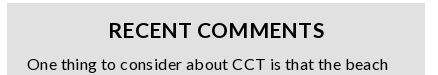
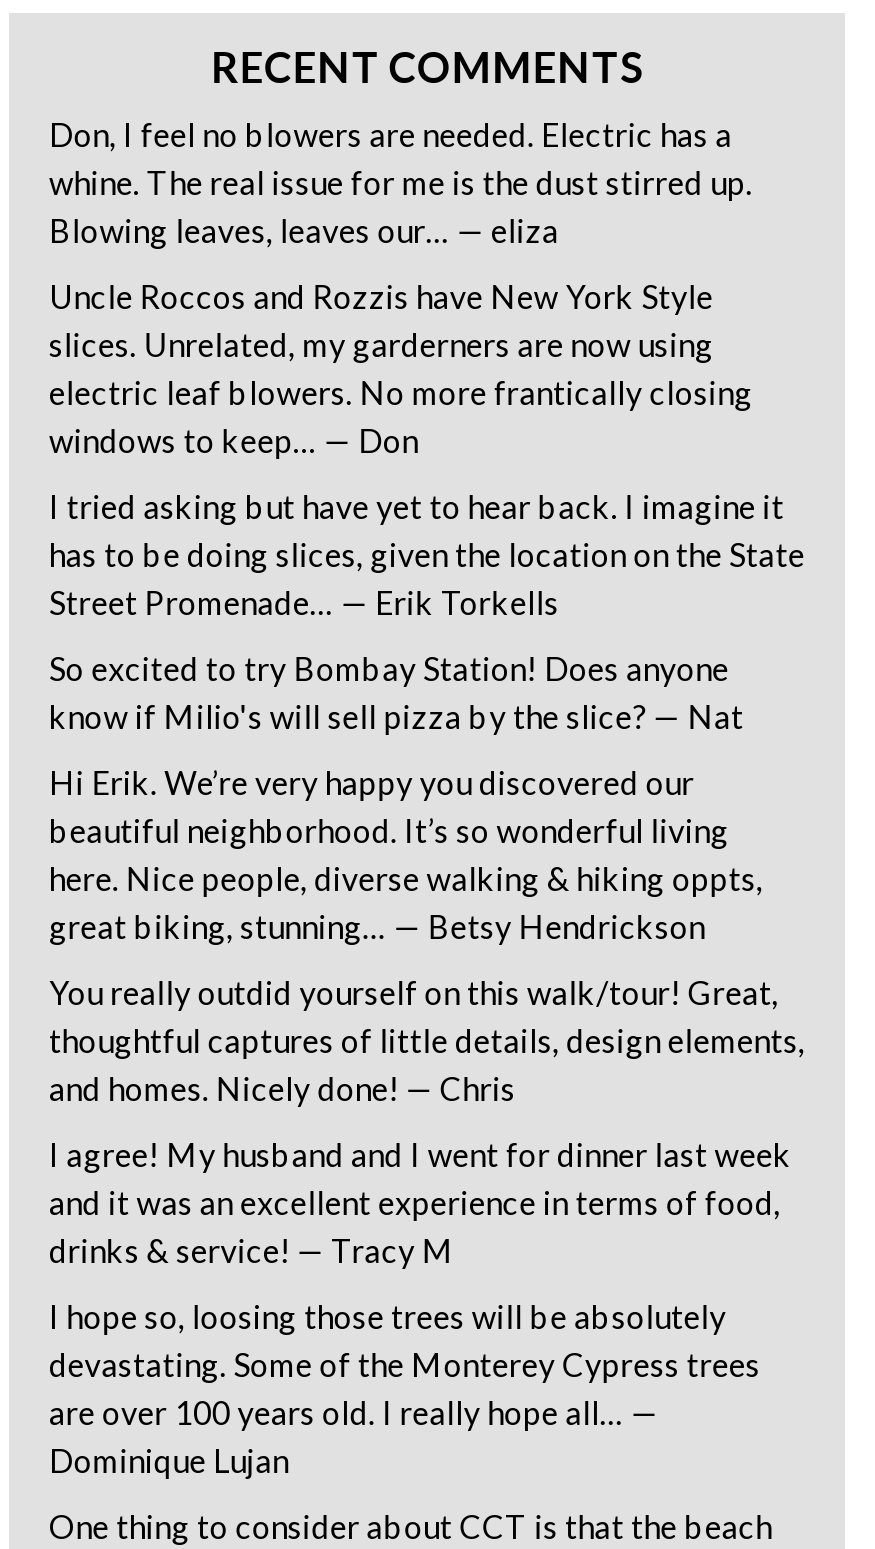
none -> [49,114,805,1478] Don, I feel no blowers are needed. Electric has a | whine. The real issue for me is the dust stirred up. | Blowing leaves, leaves our… — eliza | Uncle Roccos and Rozzis have New York Style | slices. Unrelated, my garderners are now using | electric leaf blowers. No more frantically closing | windows to keep… — Don | I tried asking but have yet to hear back. I imagine it | has to be doing slices, given the location on the State | Street Promenade… — Erik Torkells | So excited to try Bombay Station! Does anyone | know if Milio's will sell pizza by the slice? — Nat | Hi Erik. We’re very happy you discovered our | beautiful neighborhood. It’s so wonderful living | here. Nice people, diverse walking & hiking oppts, | great biking, stunning… — Betsy Hendrickson | You really outdid yourself on this walk/tour! Great, | thoughtful captures of little details, design elements, | and homes. Nicely done! — Chris | I agree! My husband and I went for dinner last week | and it was an excellent experience in terms of food, | drinks & service! — Tracy M | I hope so, loosing those trees will be absolutely | devastating. Some of the Monterey Cypress trees | are over 100 years old. I really hope all… — | Dominique Lujan

